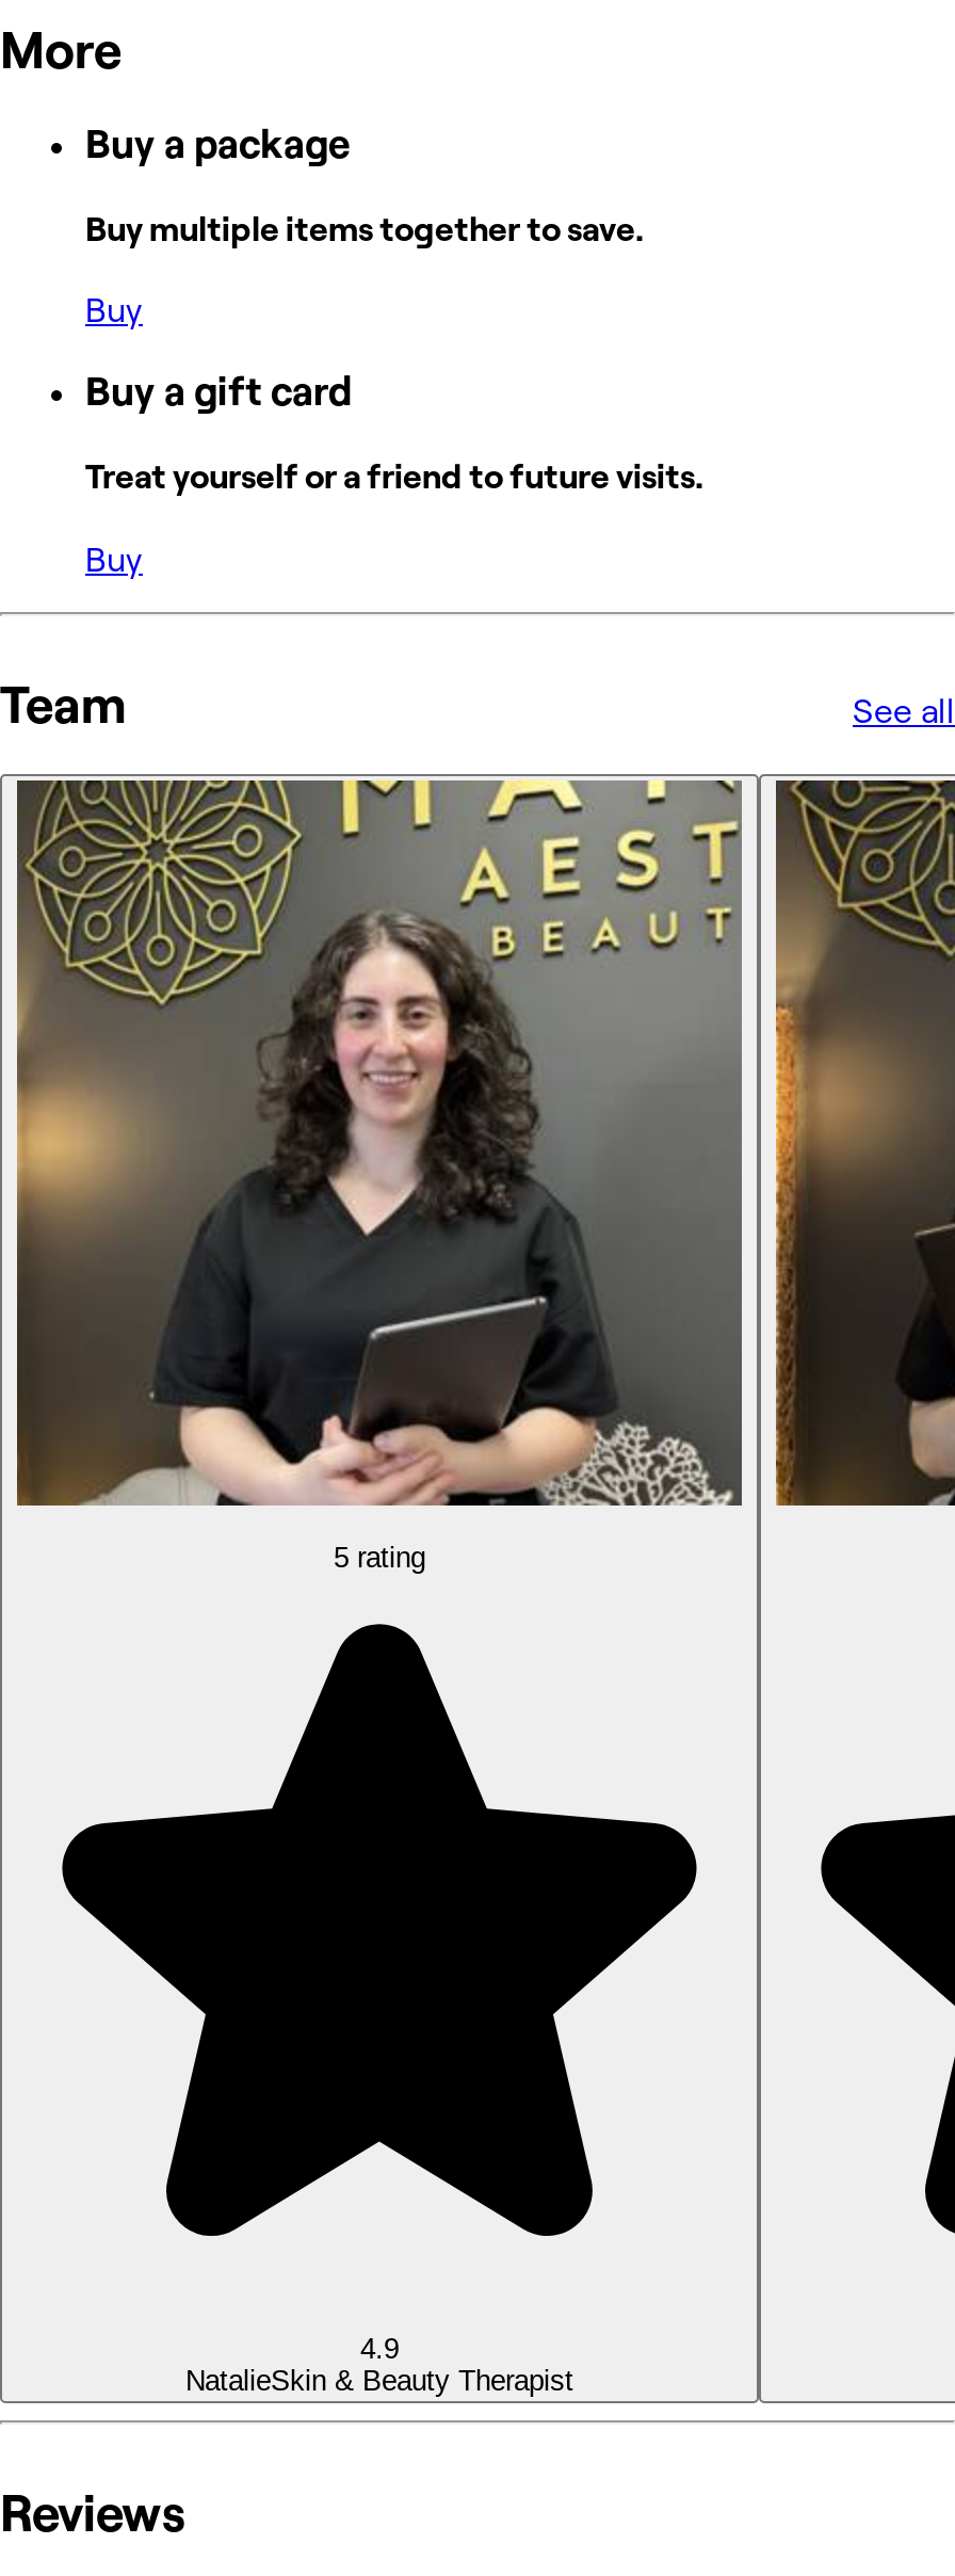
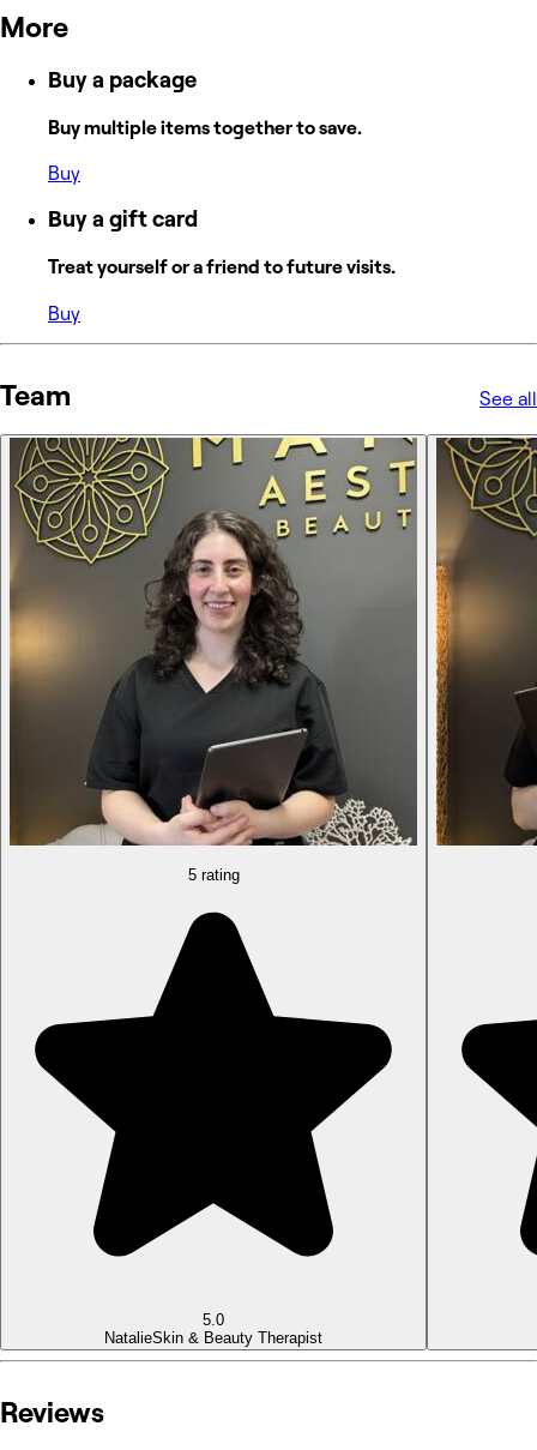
[360,2333,399,2365] 4.9 -> [203,1311,224,1329] 5.0

